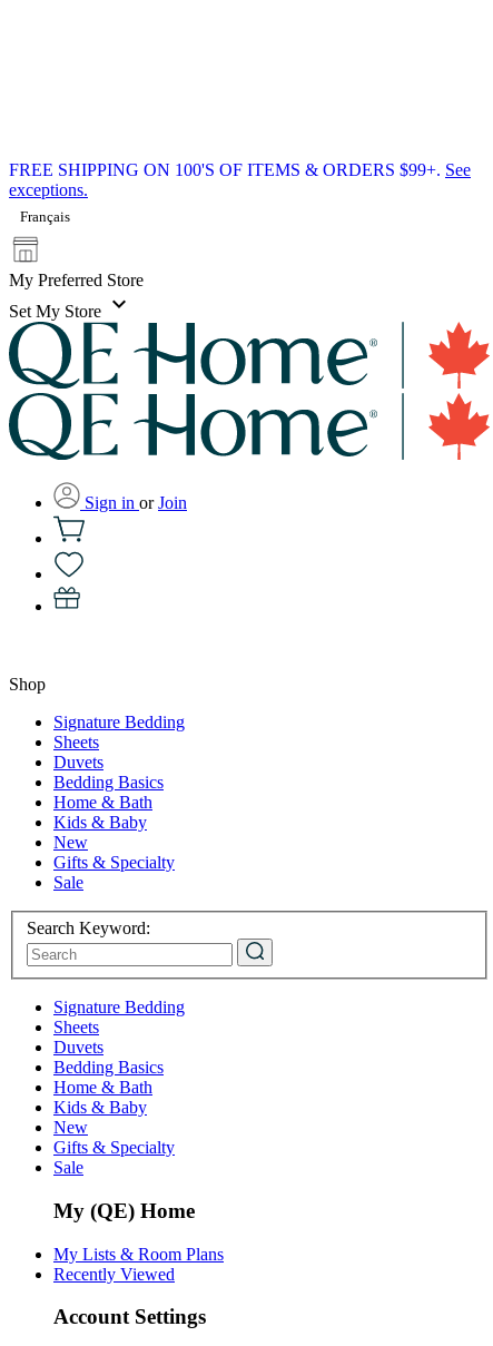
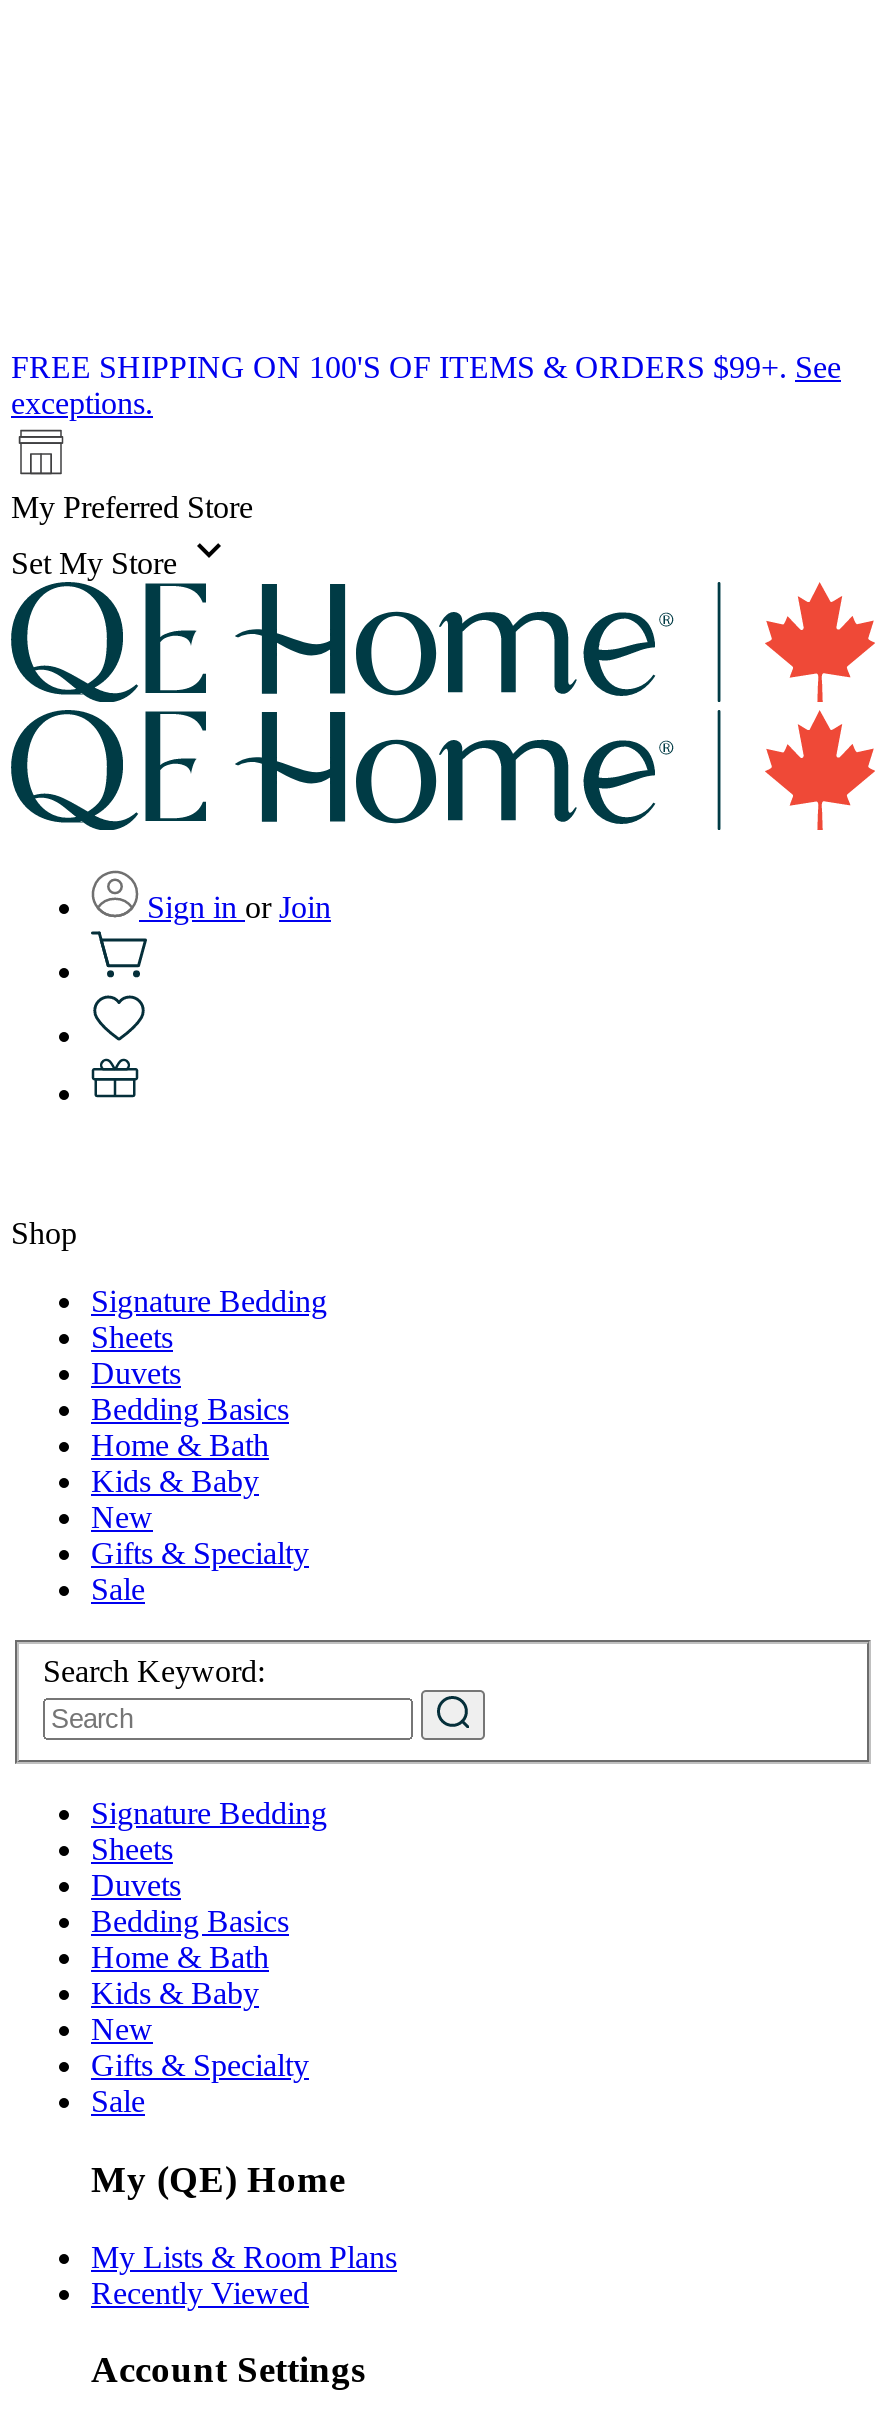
[20,208,70,225] Français -> none

